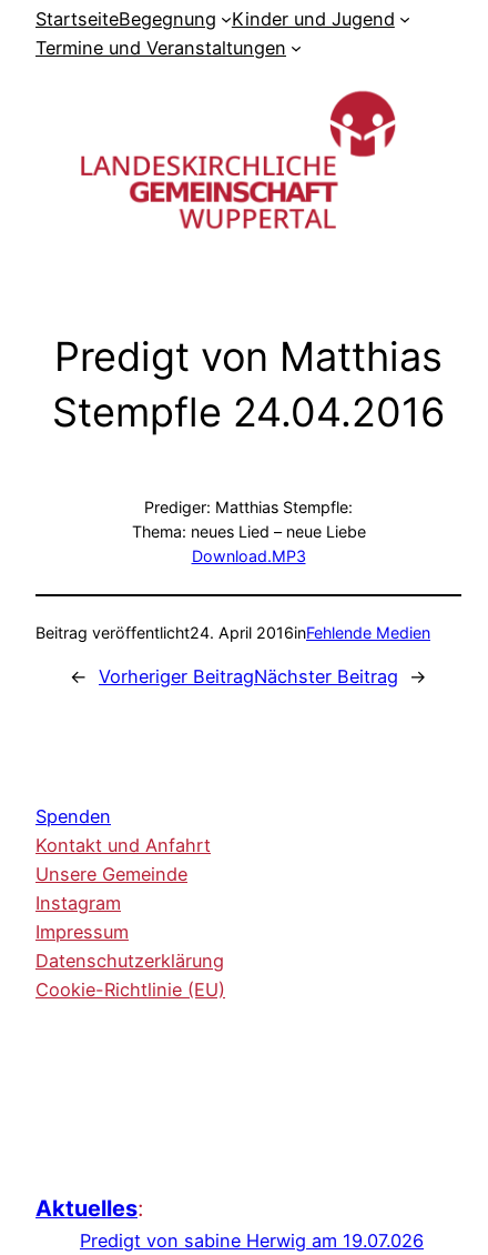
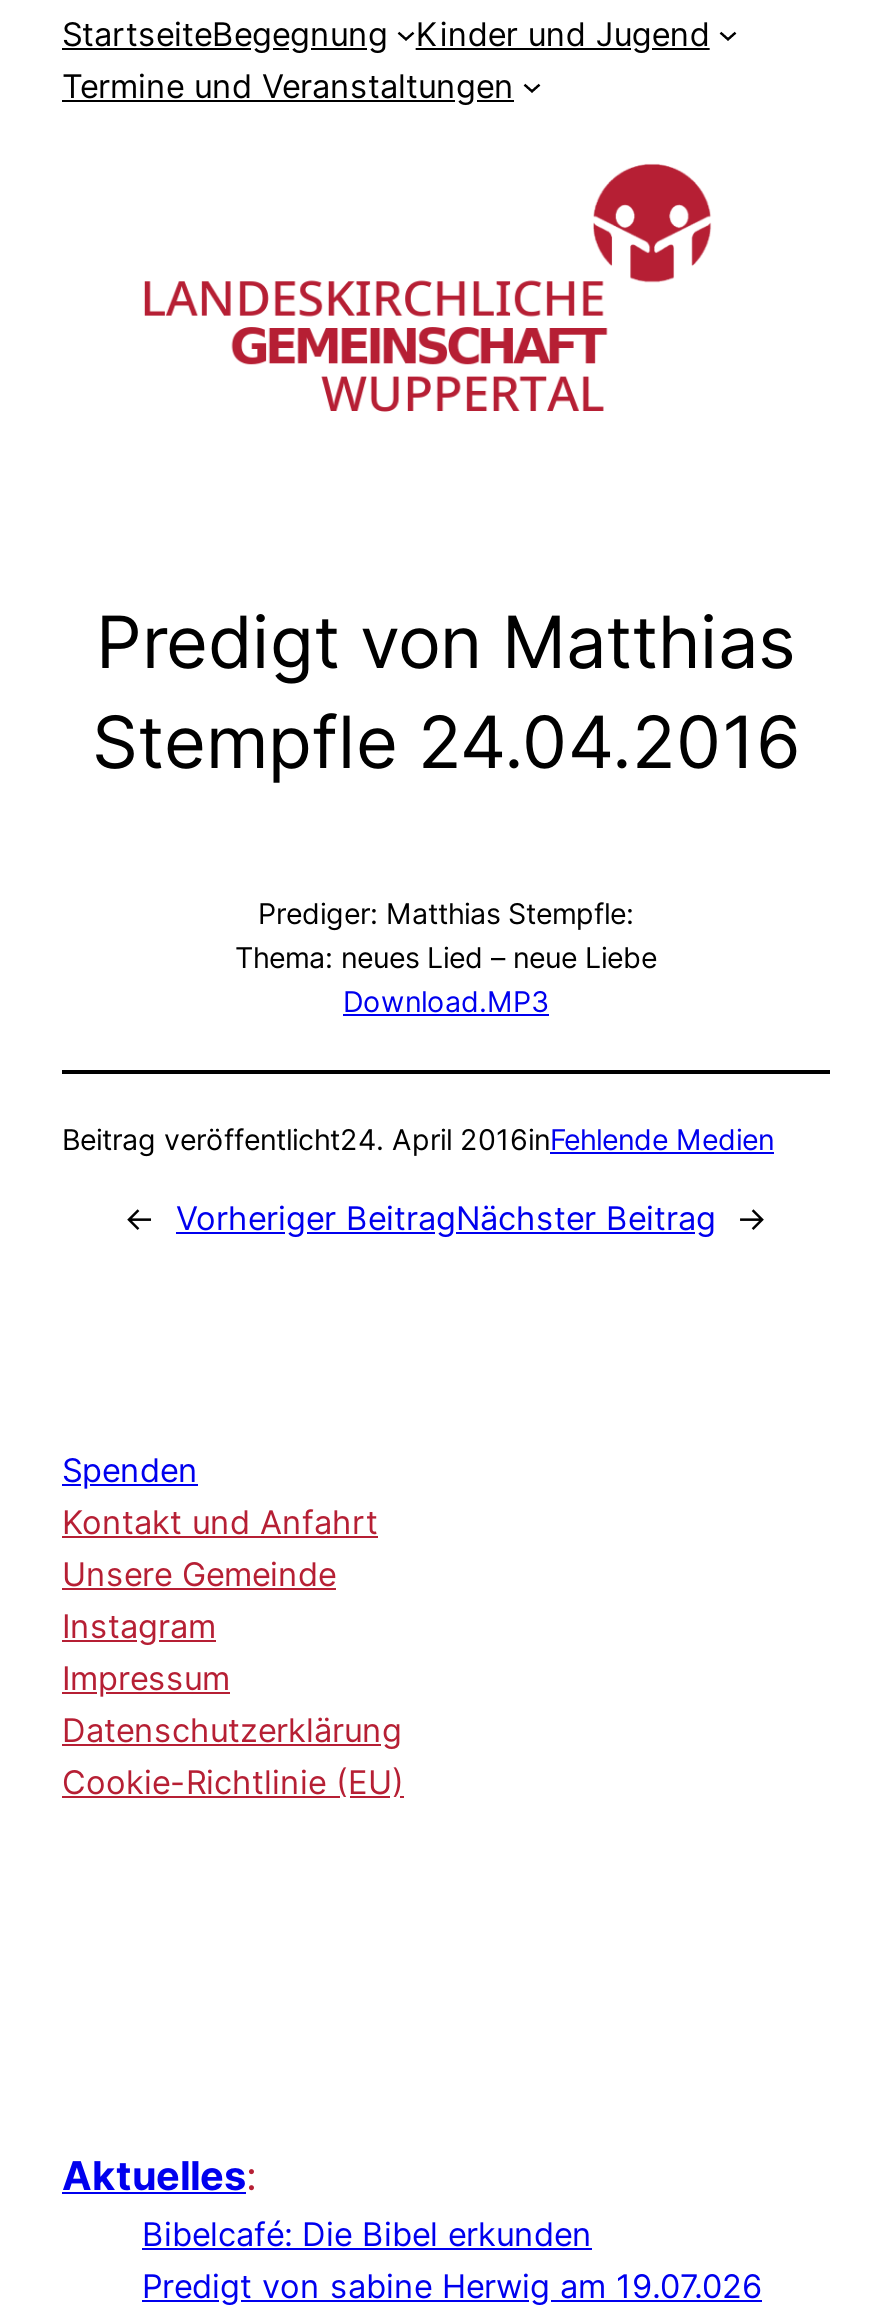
none -> [142,2213,592,2253] Bibelcafé: Die Bibel erkunden

